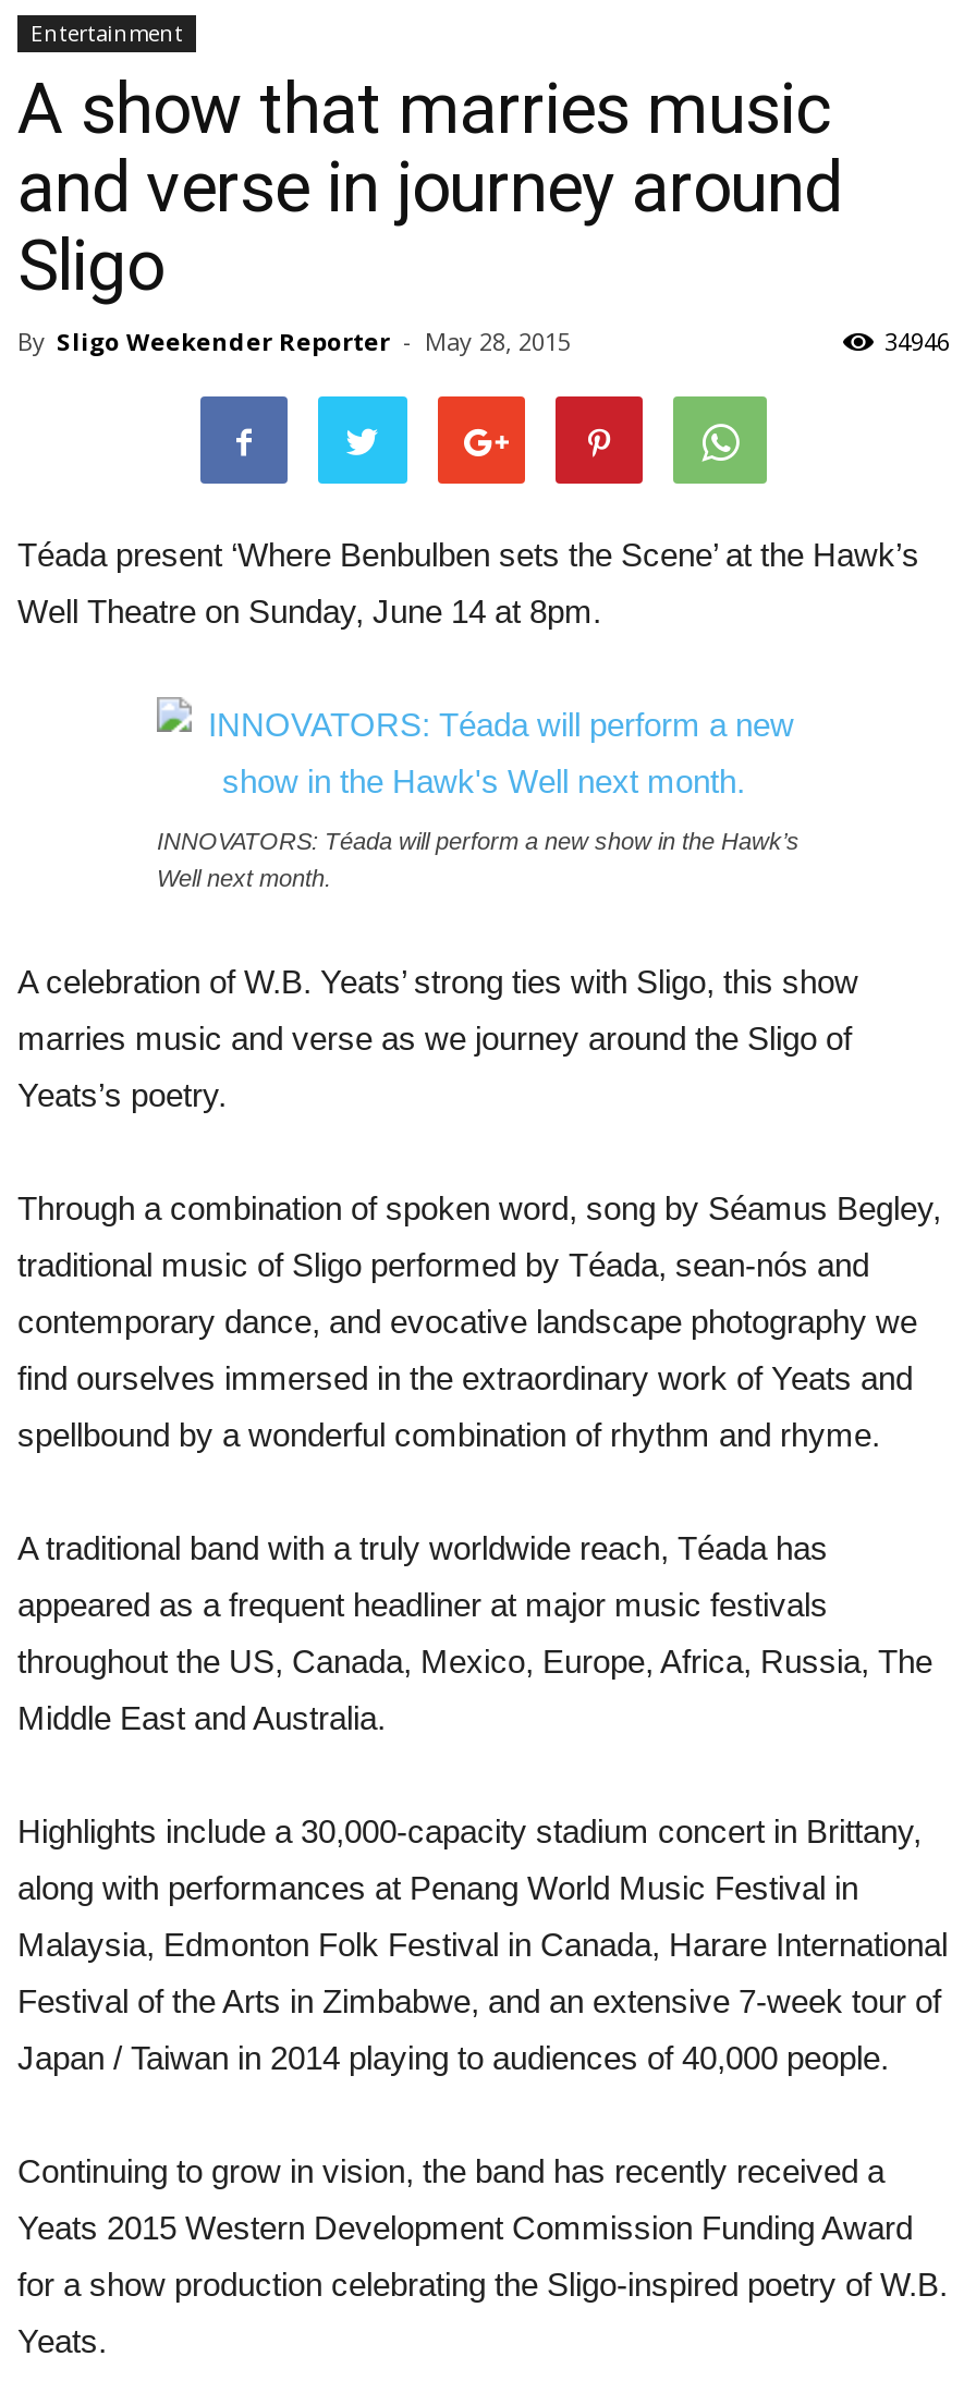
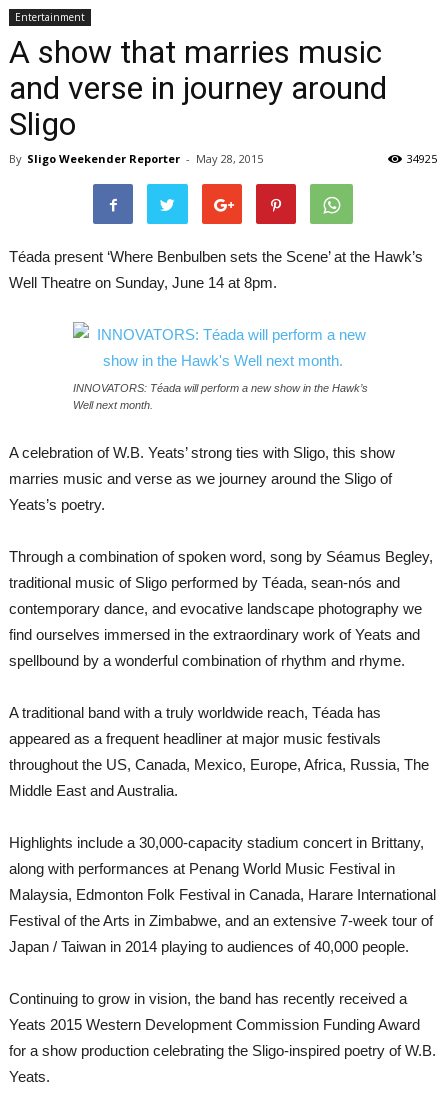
[884,325,950,357] 34946 -> [407,151,437,166] 34925

